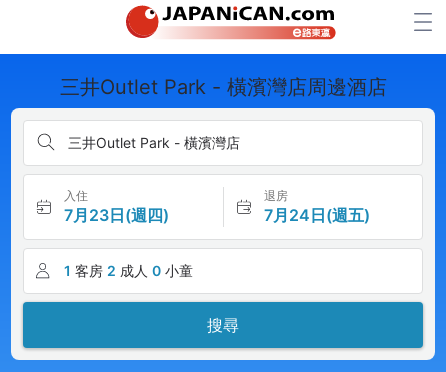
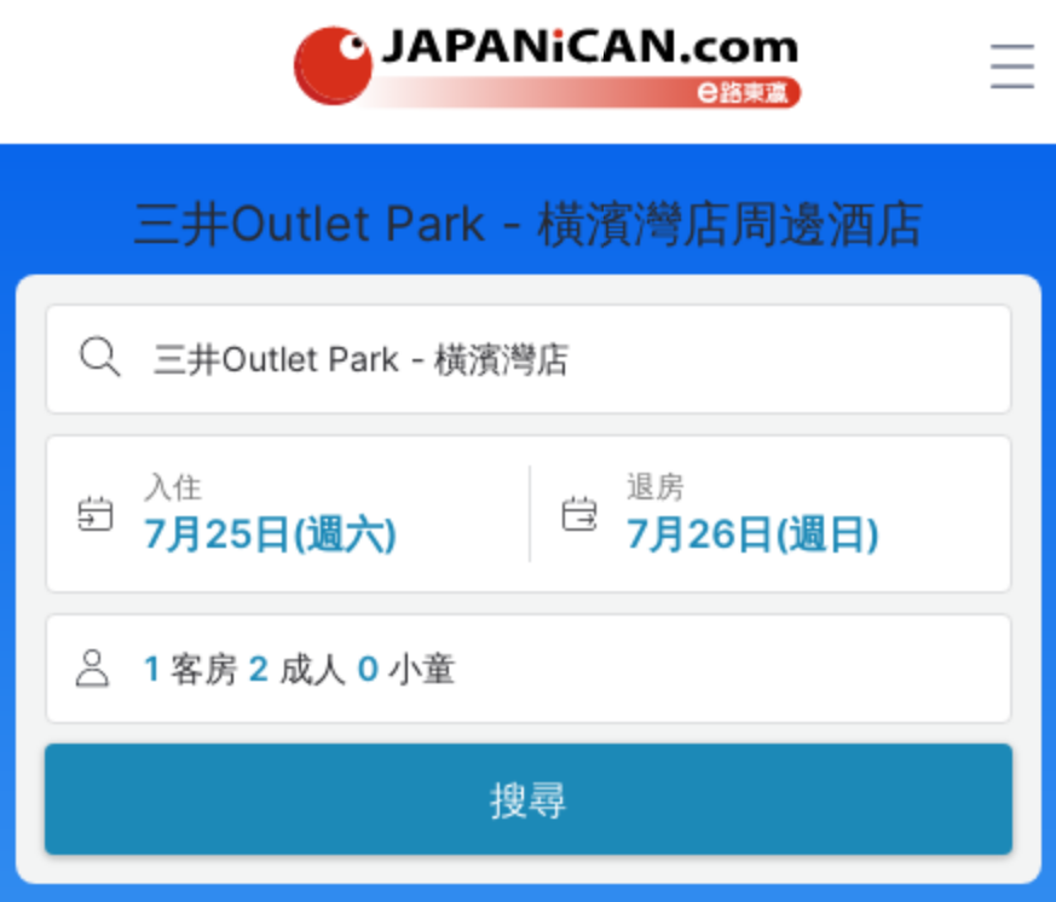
[64,205,169,225] 7月23日(週四) -> [144,509,398,557] 7月25日(週六)
[263,205,369,225] 7月24日(週五) -> [627,509,881,557] 7月26日(週日)

